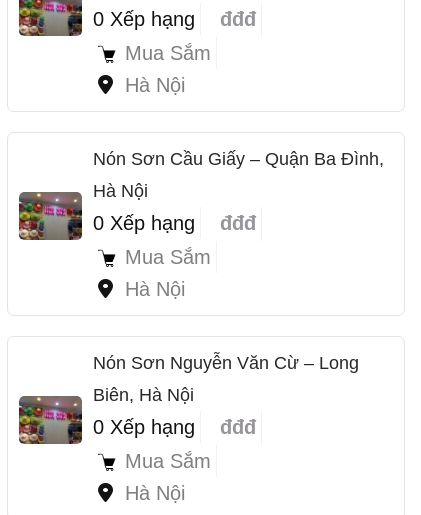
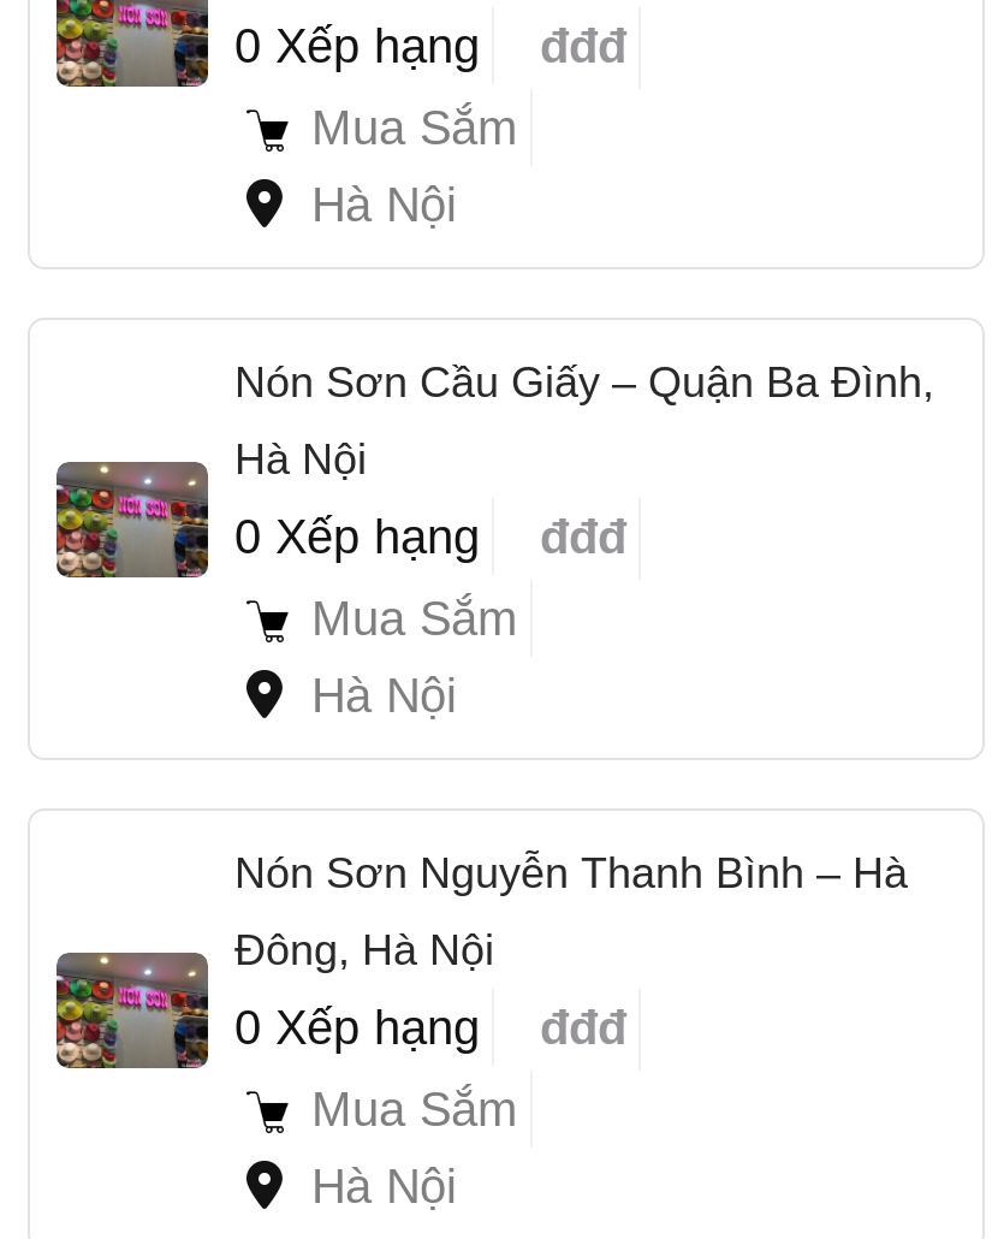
[93,353,359,373] Nón Sơn Nguyễn Văn Cừ – Long -> [234,849,908,897] Nón Sơn Nguyễn Thanh Bình – Hà
[93,385,194,405] Biên, Hà Nội -> [234,926,494,974] Đông, Hà Nội

